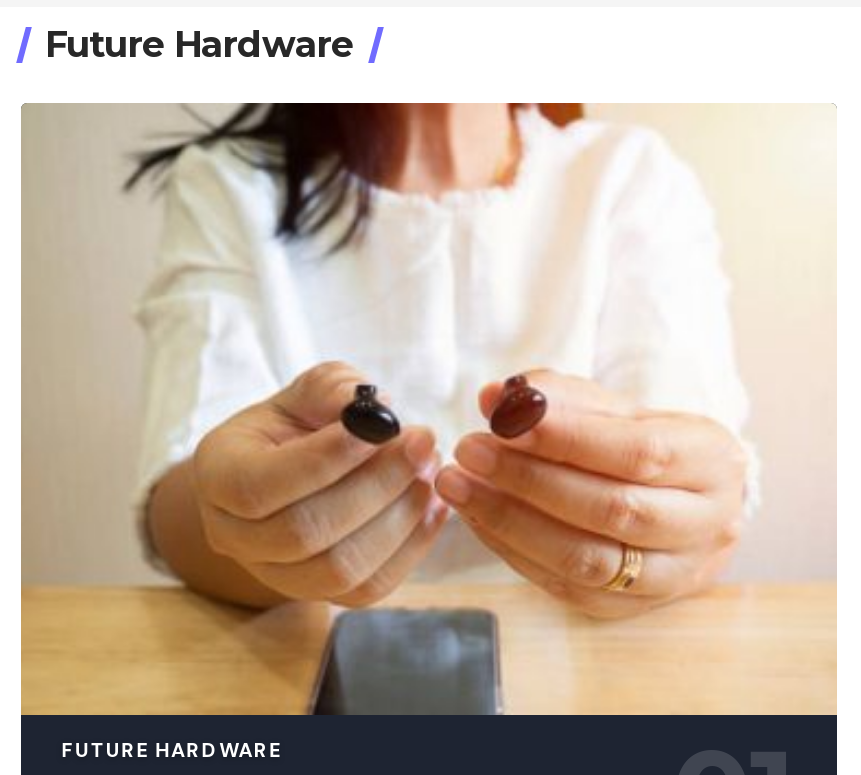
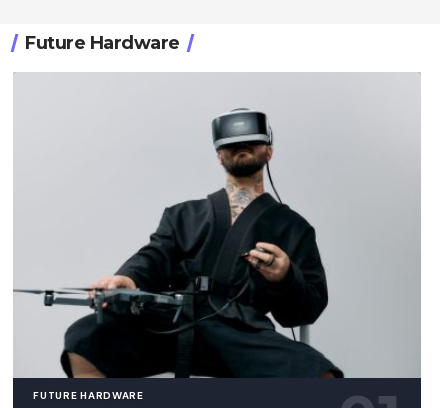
[21,101,837,717] [image] -> [13,72,421,379] [image]

